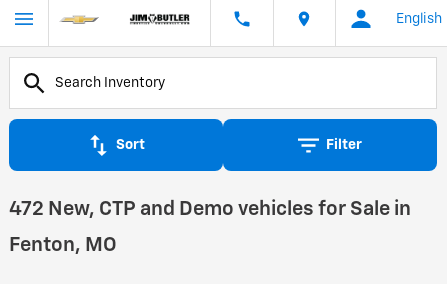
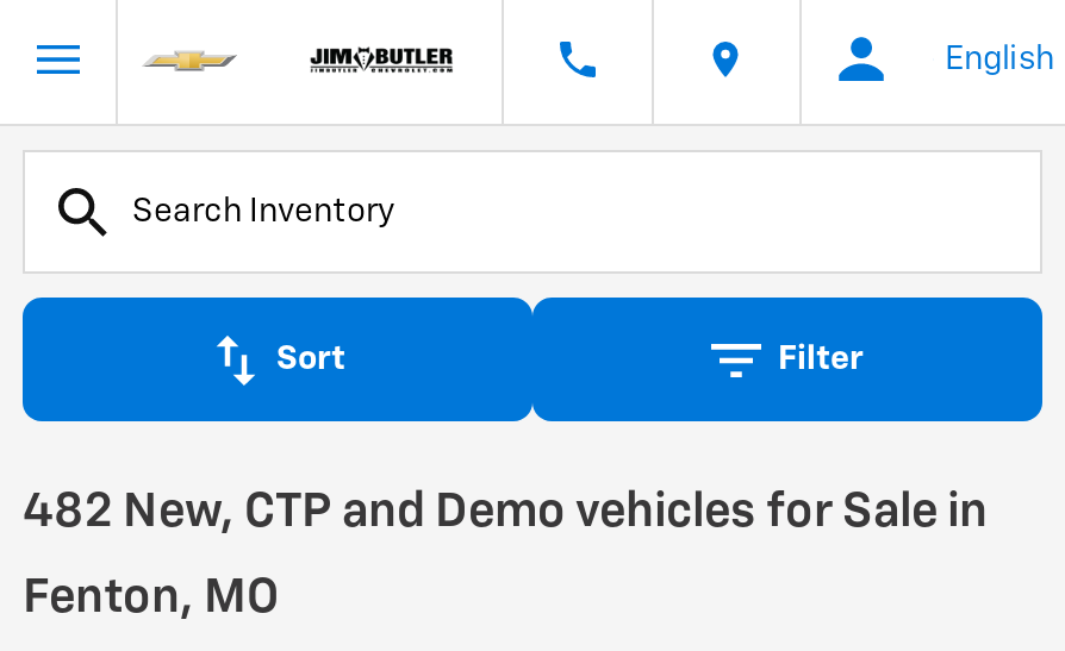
[9,199,411,219] 472 New, CTP and Demo vehicles for Sale in -> [23,488,988,536] 482 New, CTP and Demo vehicles for Sale in

